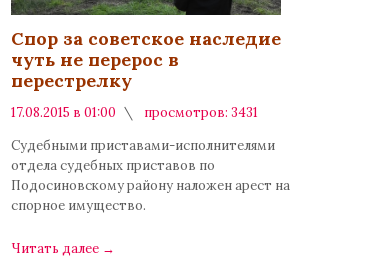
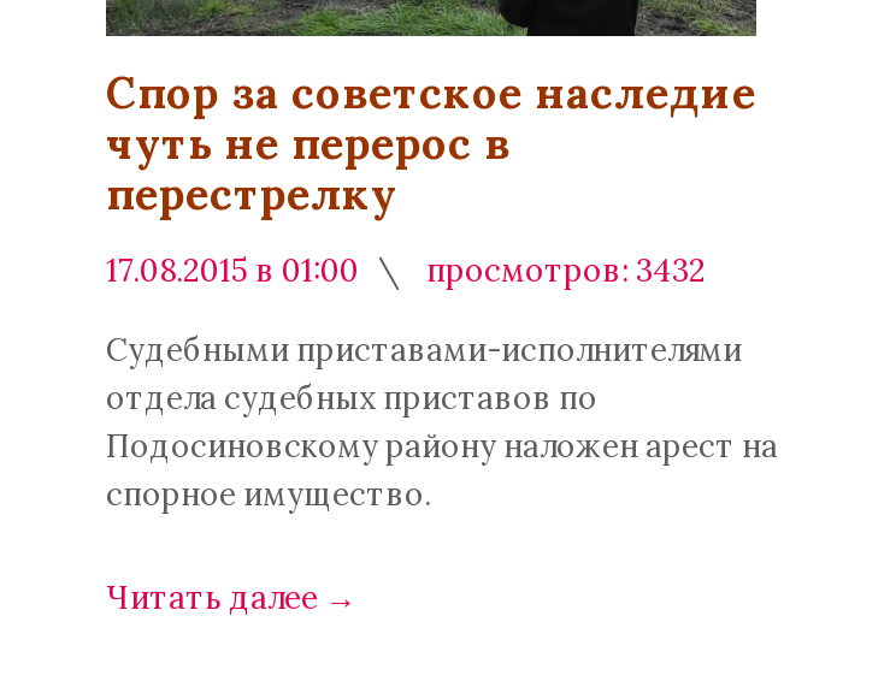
[11,104,258,121] 17.08.2015 в 01:00 просмотров: 3431 -> [106,250,706,291] 17.08.2015 в 01:00 просмотров: 3432

